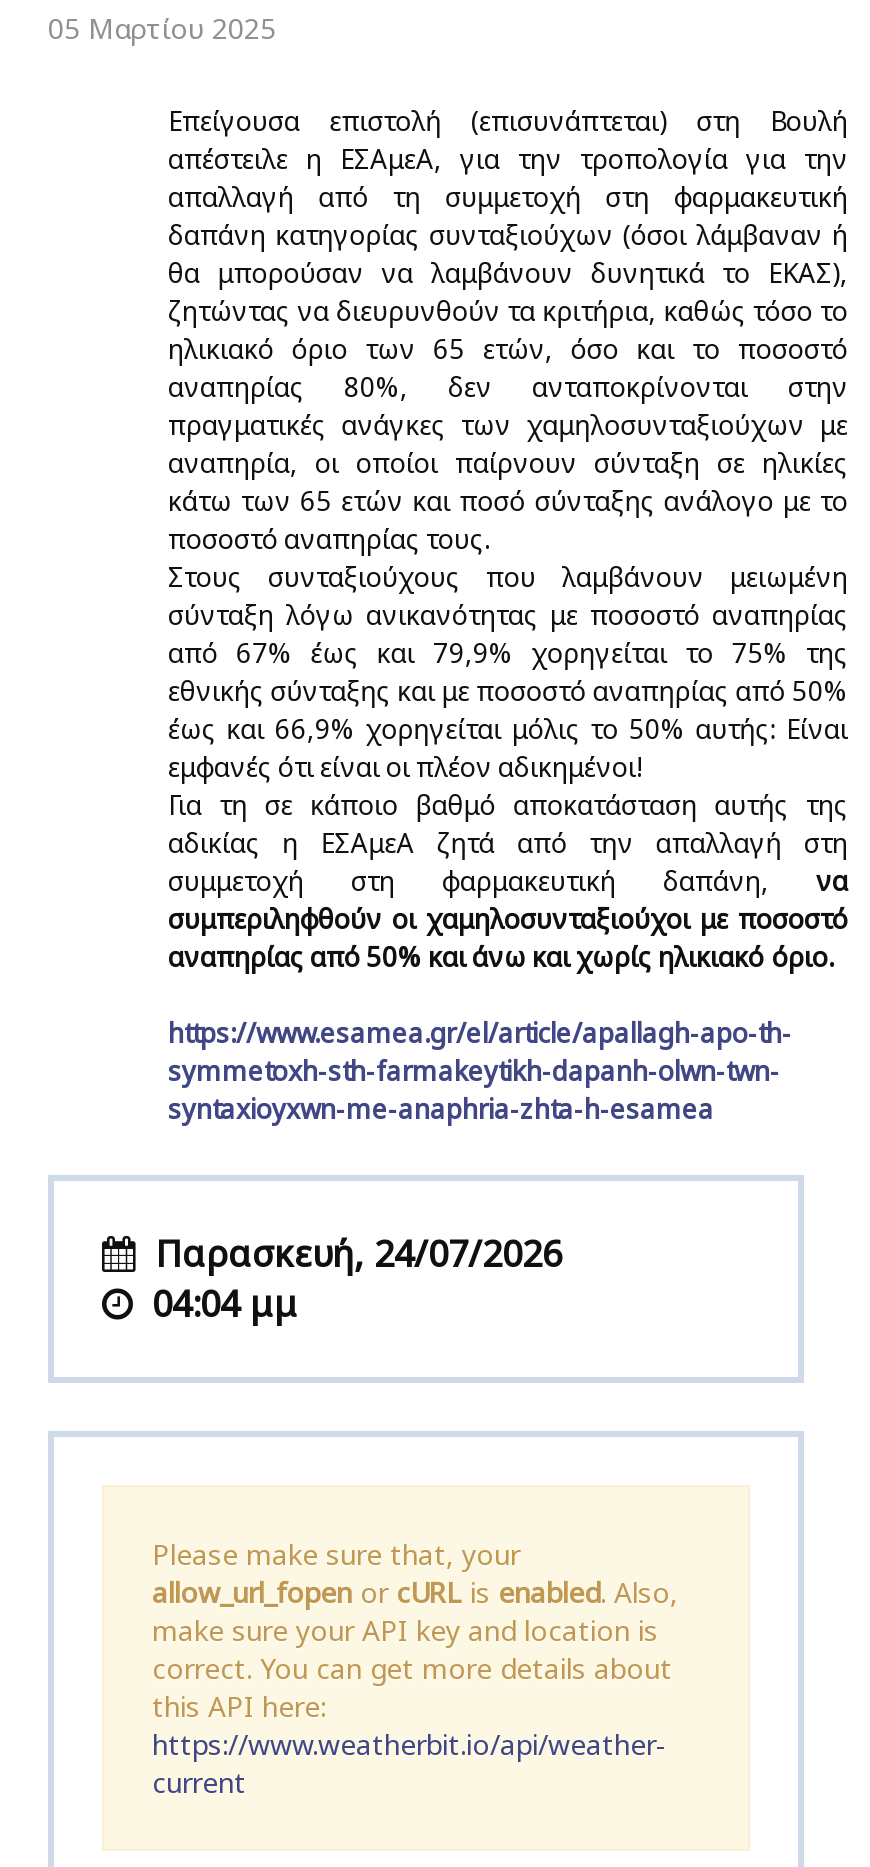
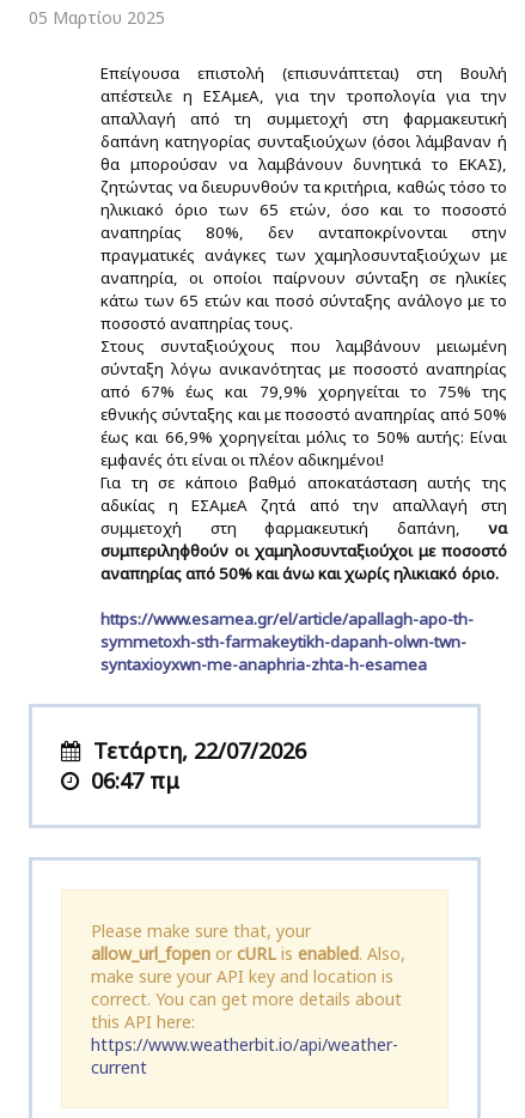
[132,1229,562,1327] Παρασκευή, 24/07/2026 | 04:04 μμ -> [79,736,306,795] Τετάρτη, 22/07/2026 | 06:47 πμ

